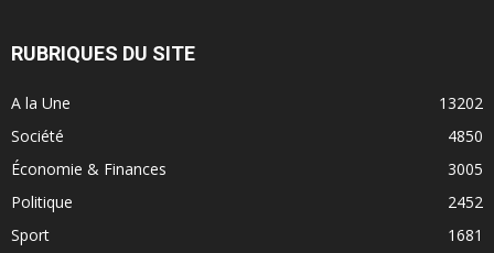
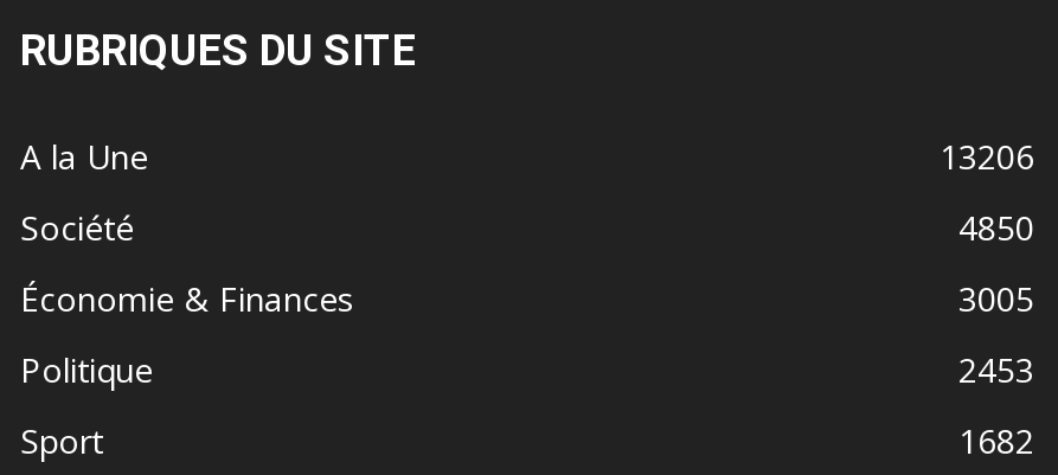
[439,92,483,113] 13202 -> [940,133,1034,178] 13206
[448,191,483,212] 2452 -> [958,346,1034,391] 2453
[448,224,483,245] 1681 -> [958,417,1034,462] 1682

